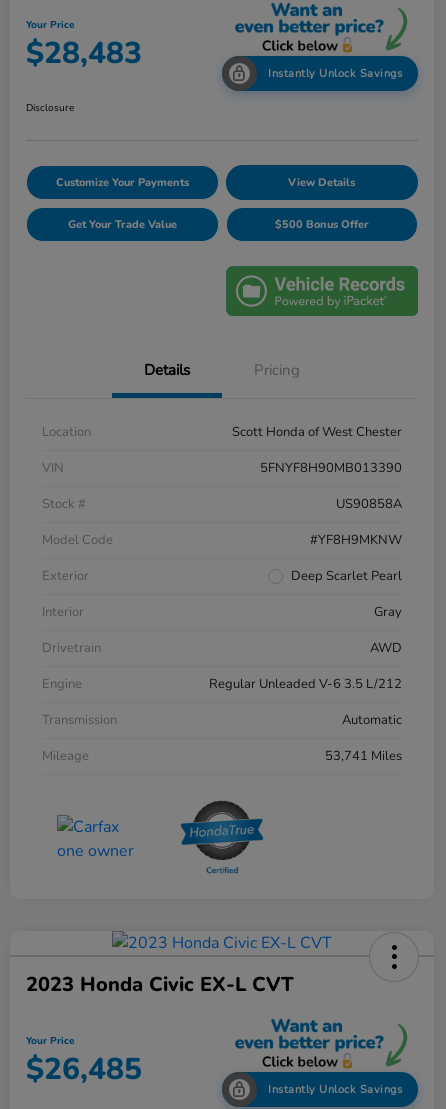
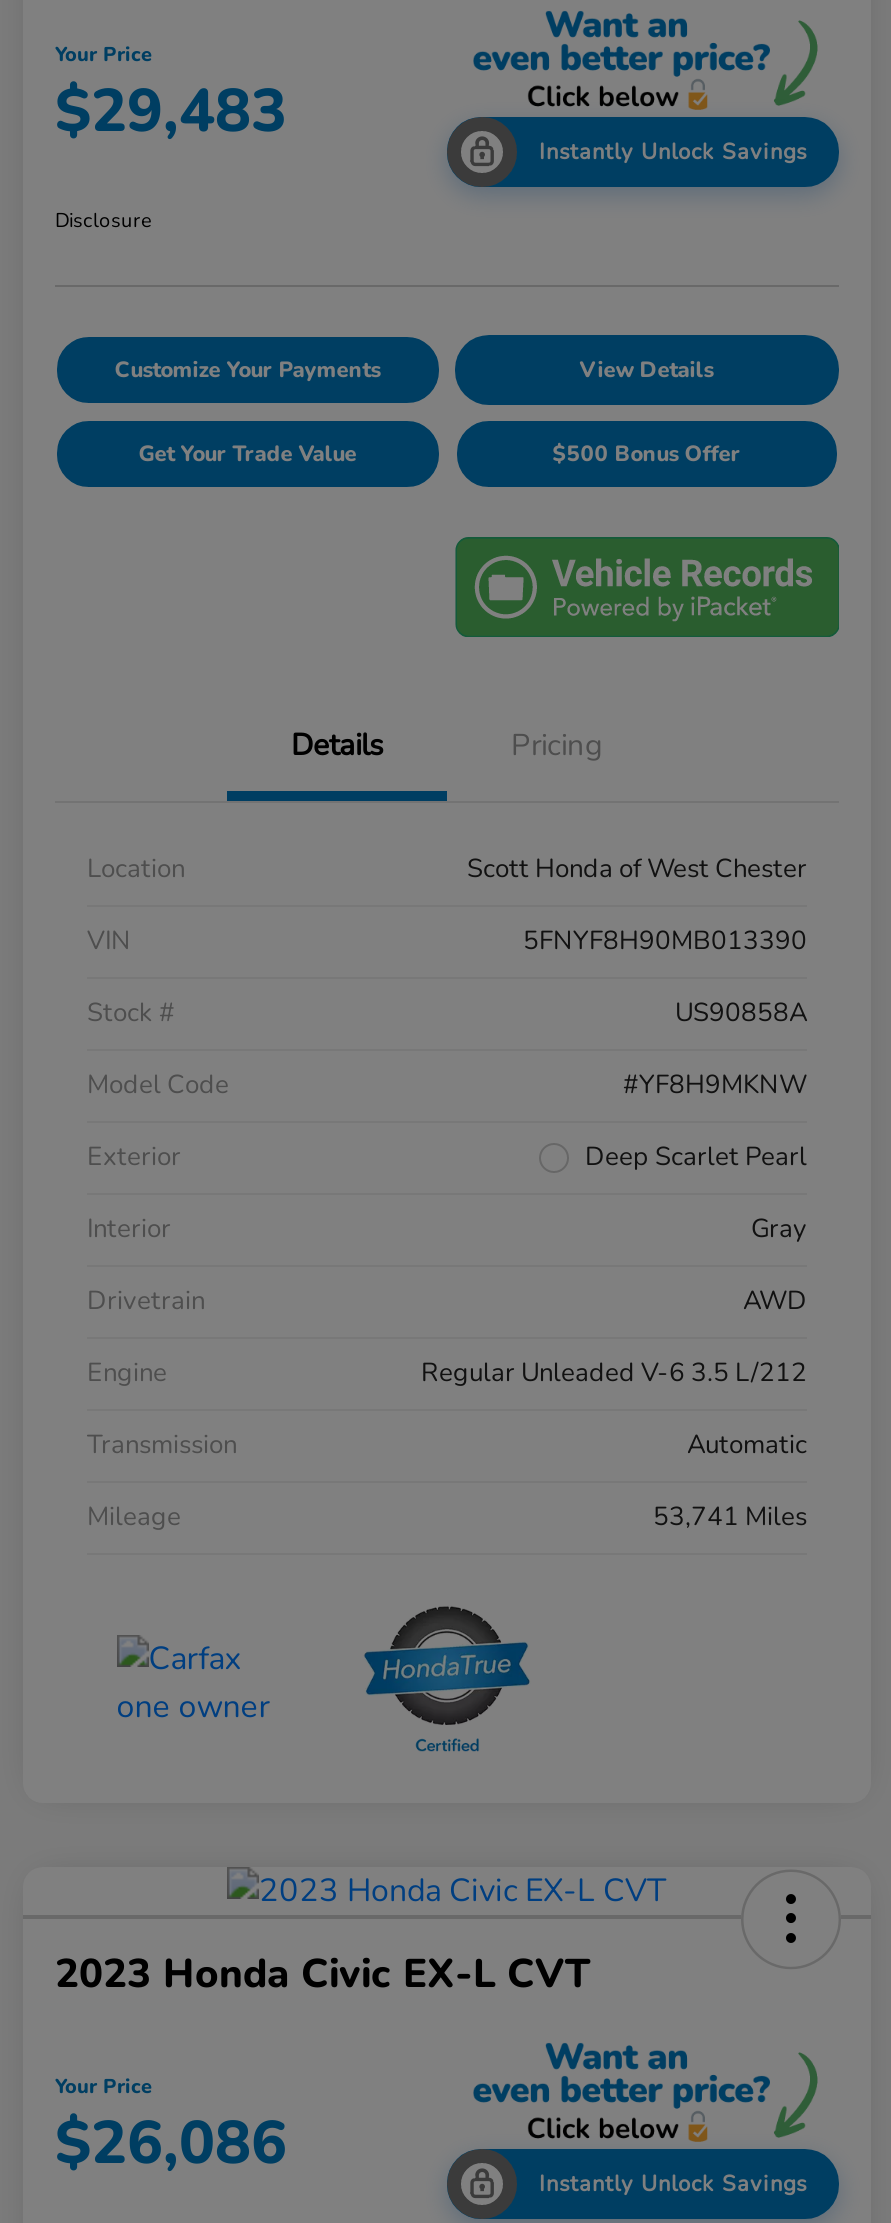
[26,33,142,74] $28,483 -> [55,71,287,153] $29,483
[26,1049,142,1090] $26,485 -> [55,2102,287,2184] $26,086

